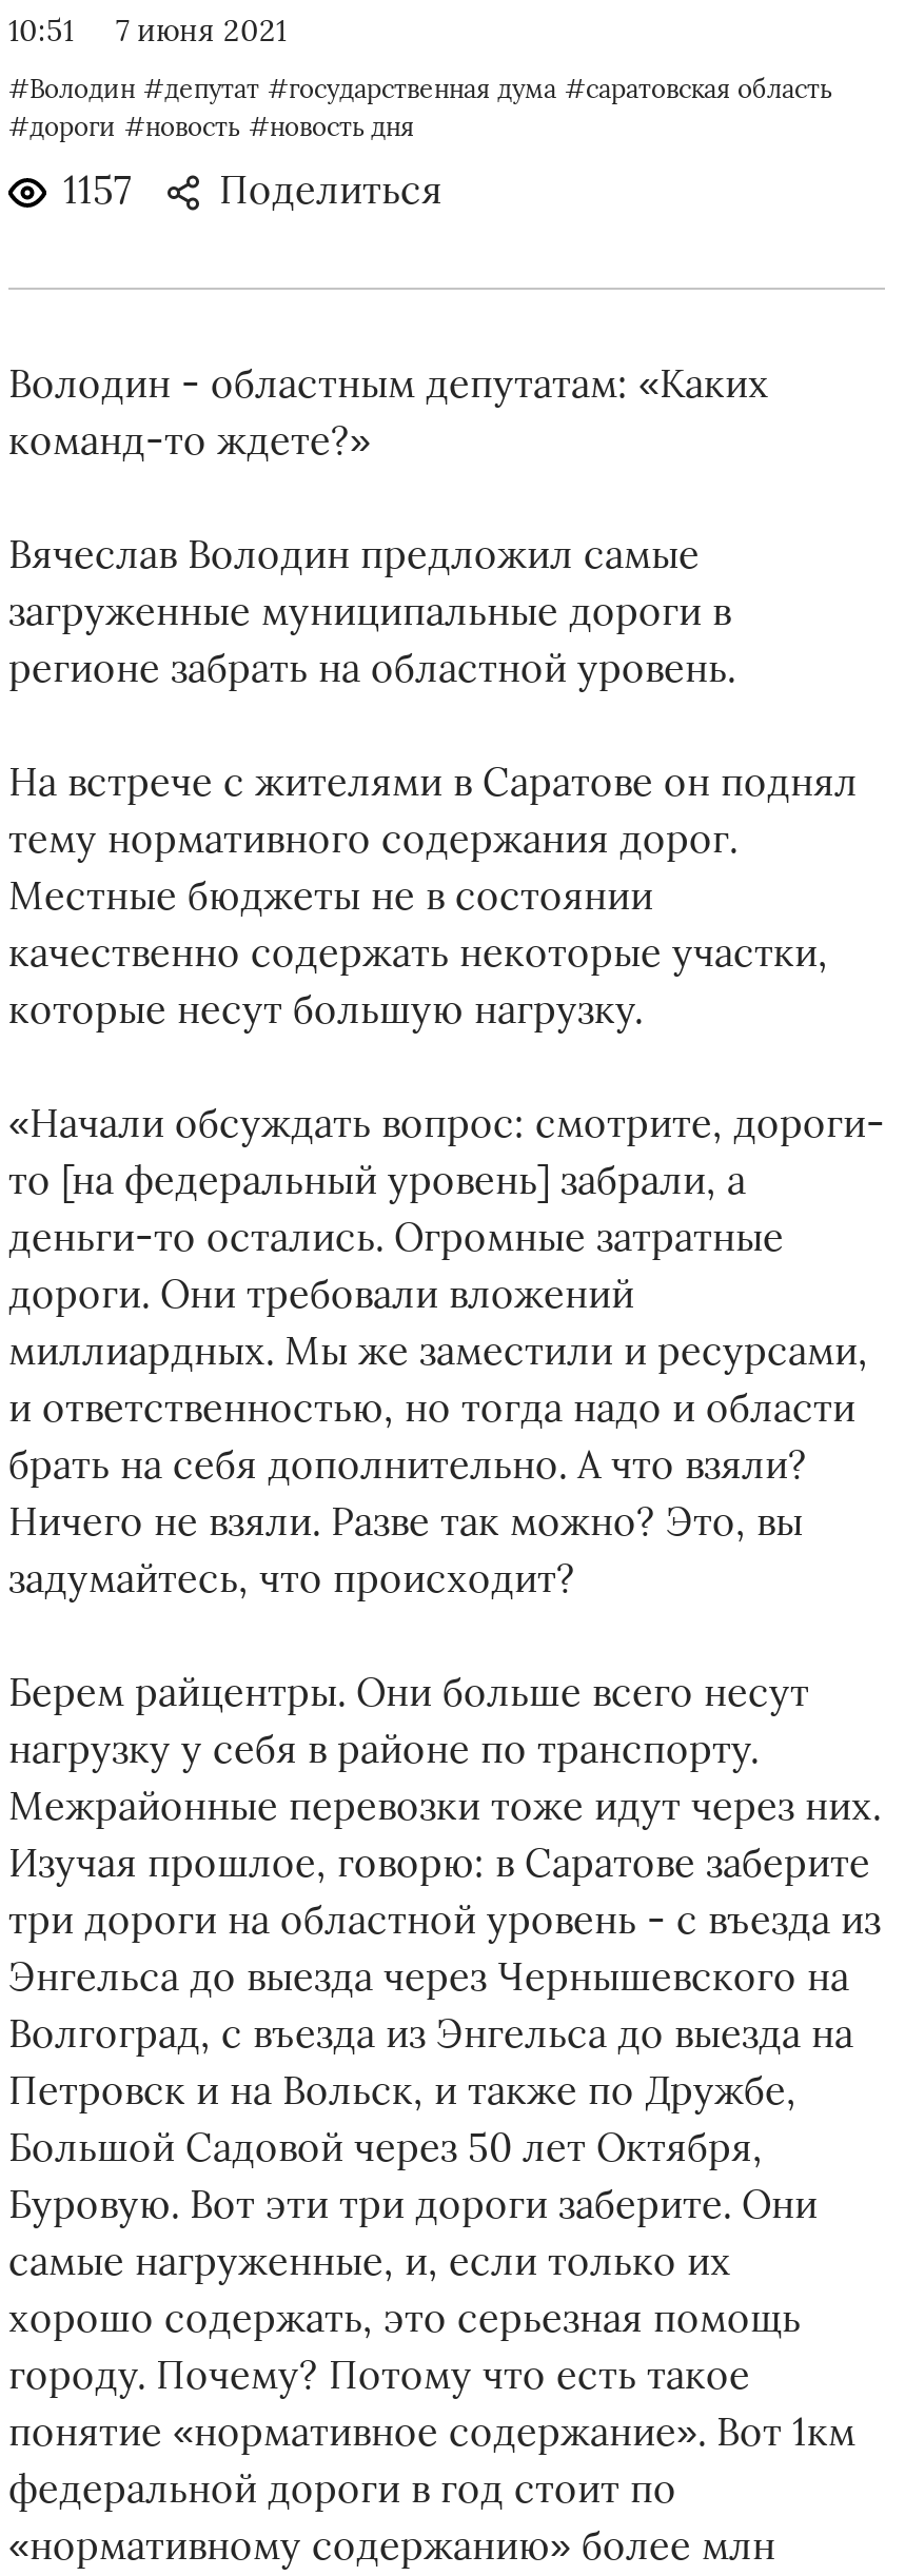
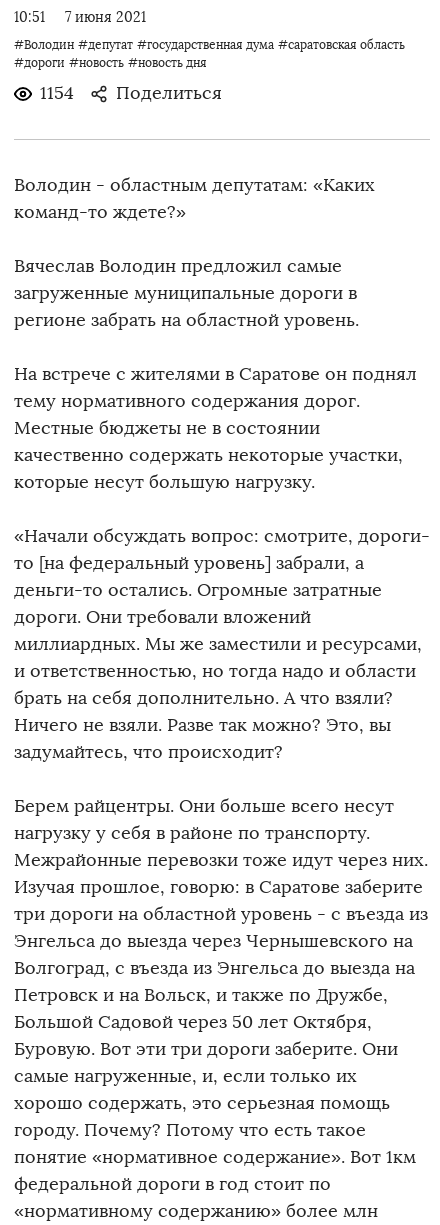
[63,168,442,214] 1157 Поделиться -> [40,82,222,104] 1154 Поделиться

